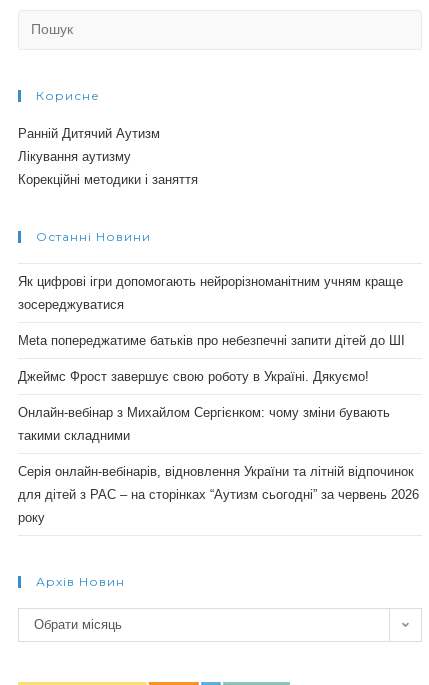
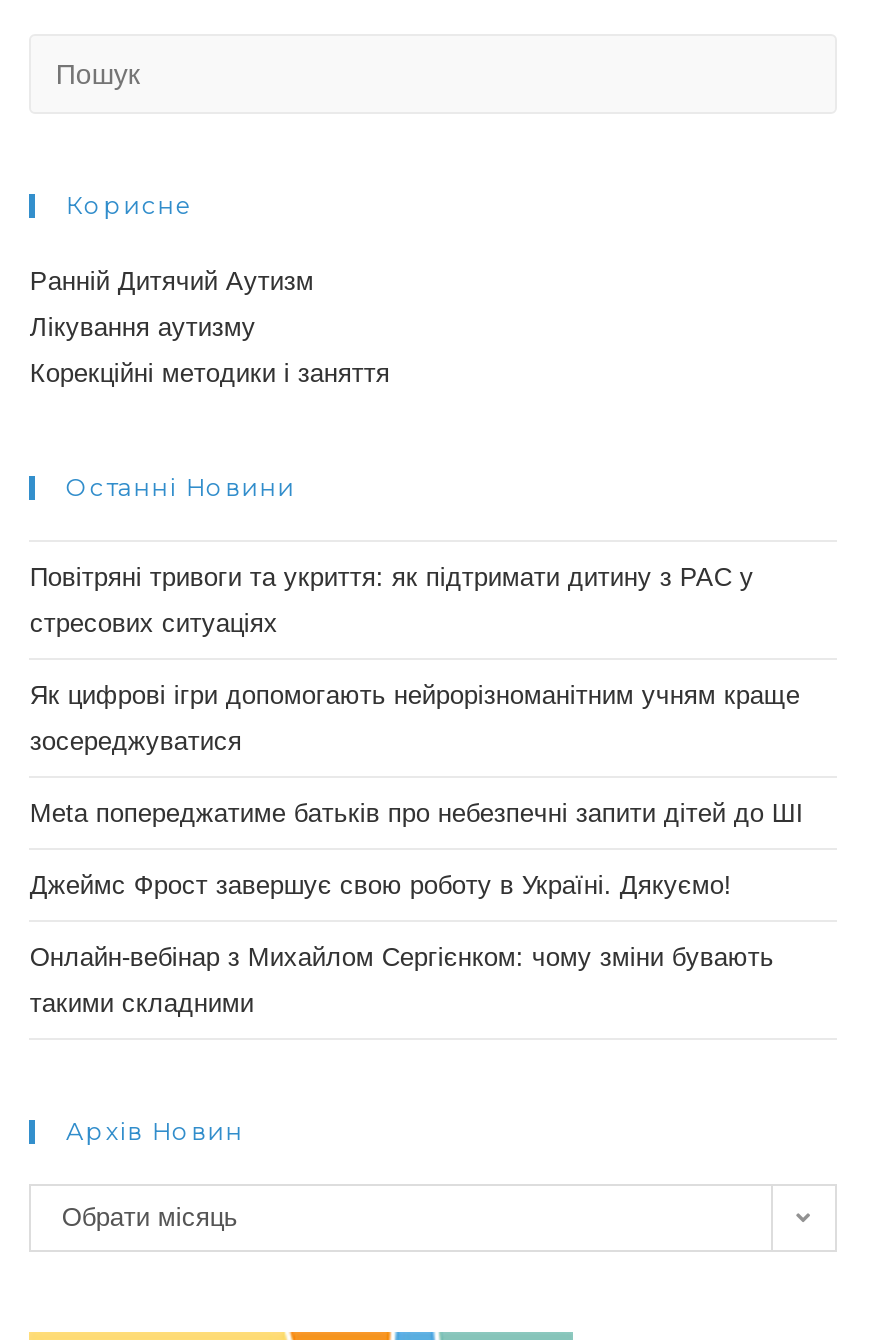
none -> [30,563,754,639] Повітряні тривоги та укриття: як підтримати дитину з РАС у | стресових ситуаціях
moved [18,274,405,443] -> [30,681,804,1019]: Як цифрові ігри допомогають нейрорізноманітним учням краще | зосереджуватися | Meta попереджатиме батьків про небезпечні запити дітей до ШІ | Джеймс Фрост завершує свою роботу в Україні. Дякуємо! | Онлайн-вебінар з Михайлом Сергієнком: чому зміни бувають | такими складними
[18,464,419,525] Серія онлайн-вебінарів, відновлення України та літній відпочинок | для дітей з РАС – на сторінках “Аутизм сьогодні” за червень 2026 | року -> none

